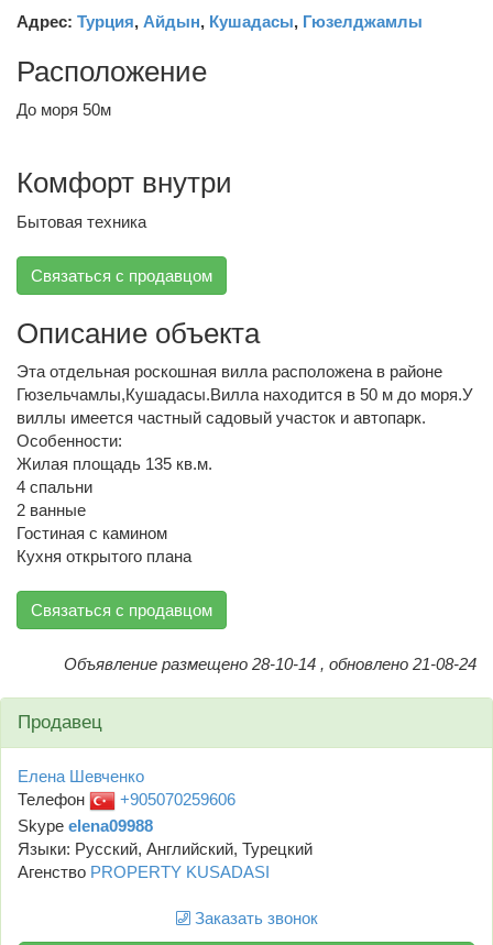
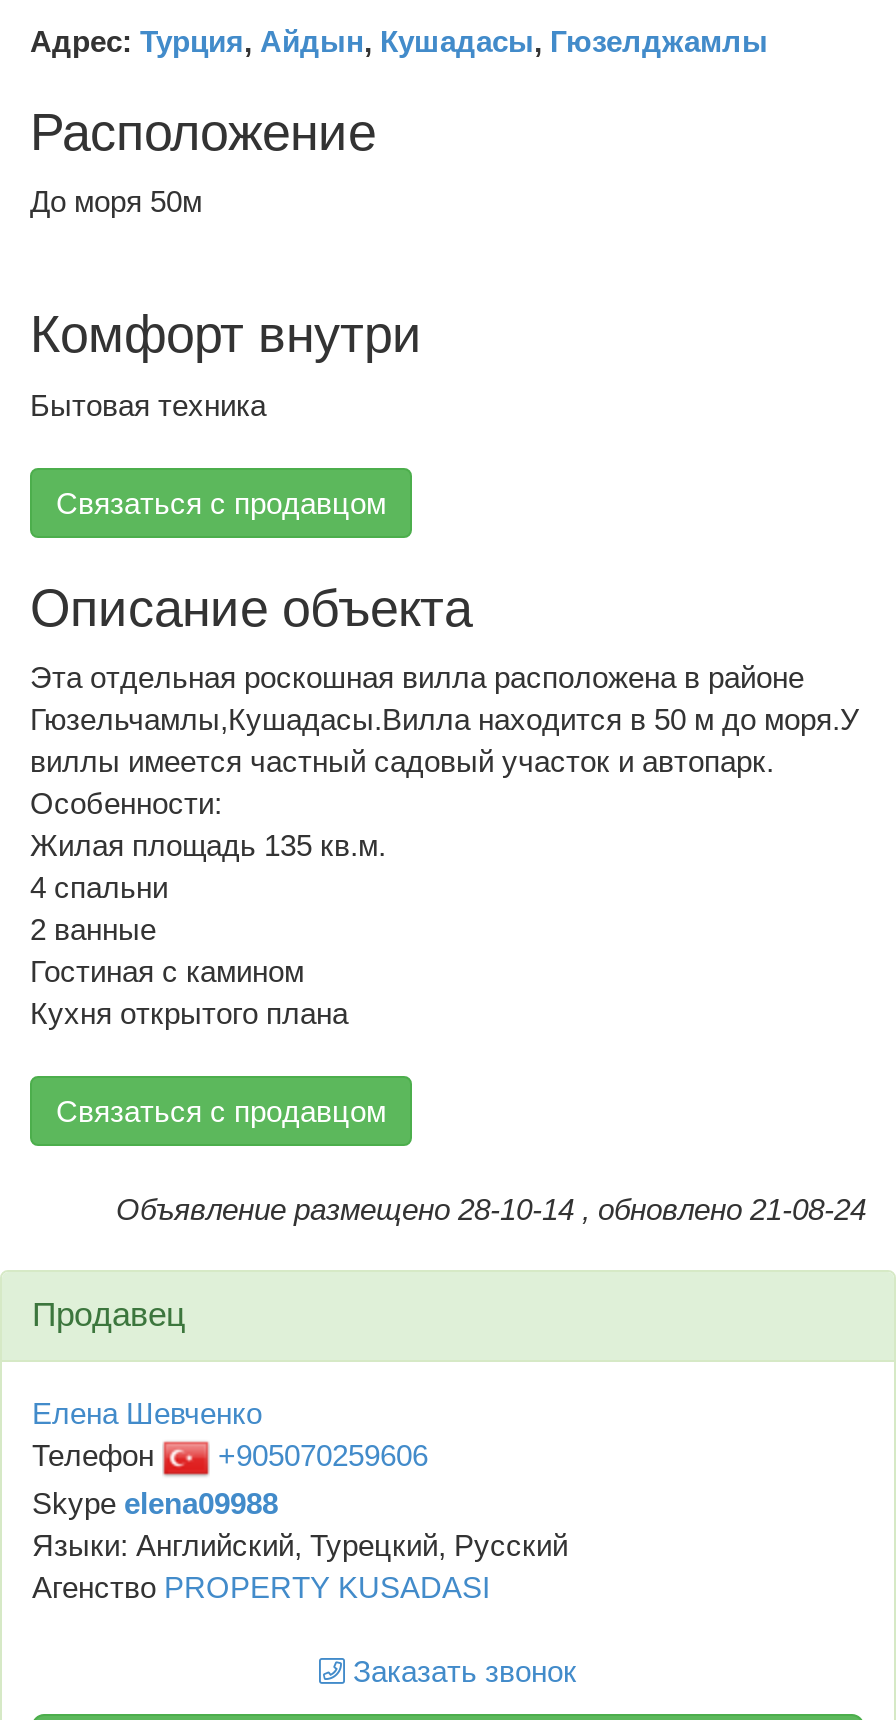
[18,839,313,858] Языки: Русский, Английский, Турецкий -> [32,1528,568,1562] Языки: Английский, Турецкий, Русский

